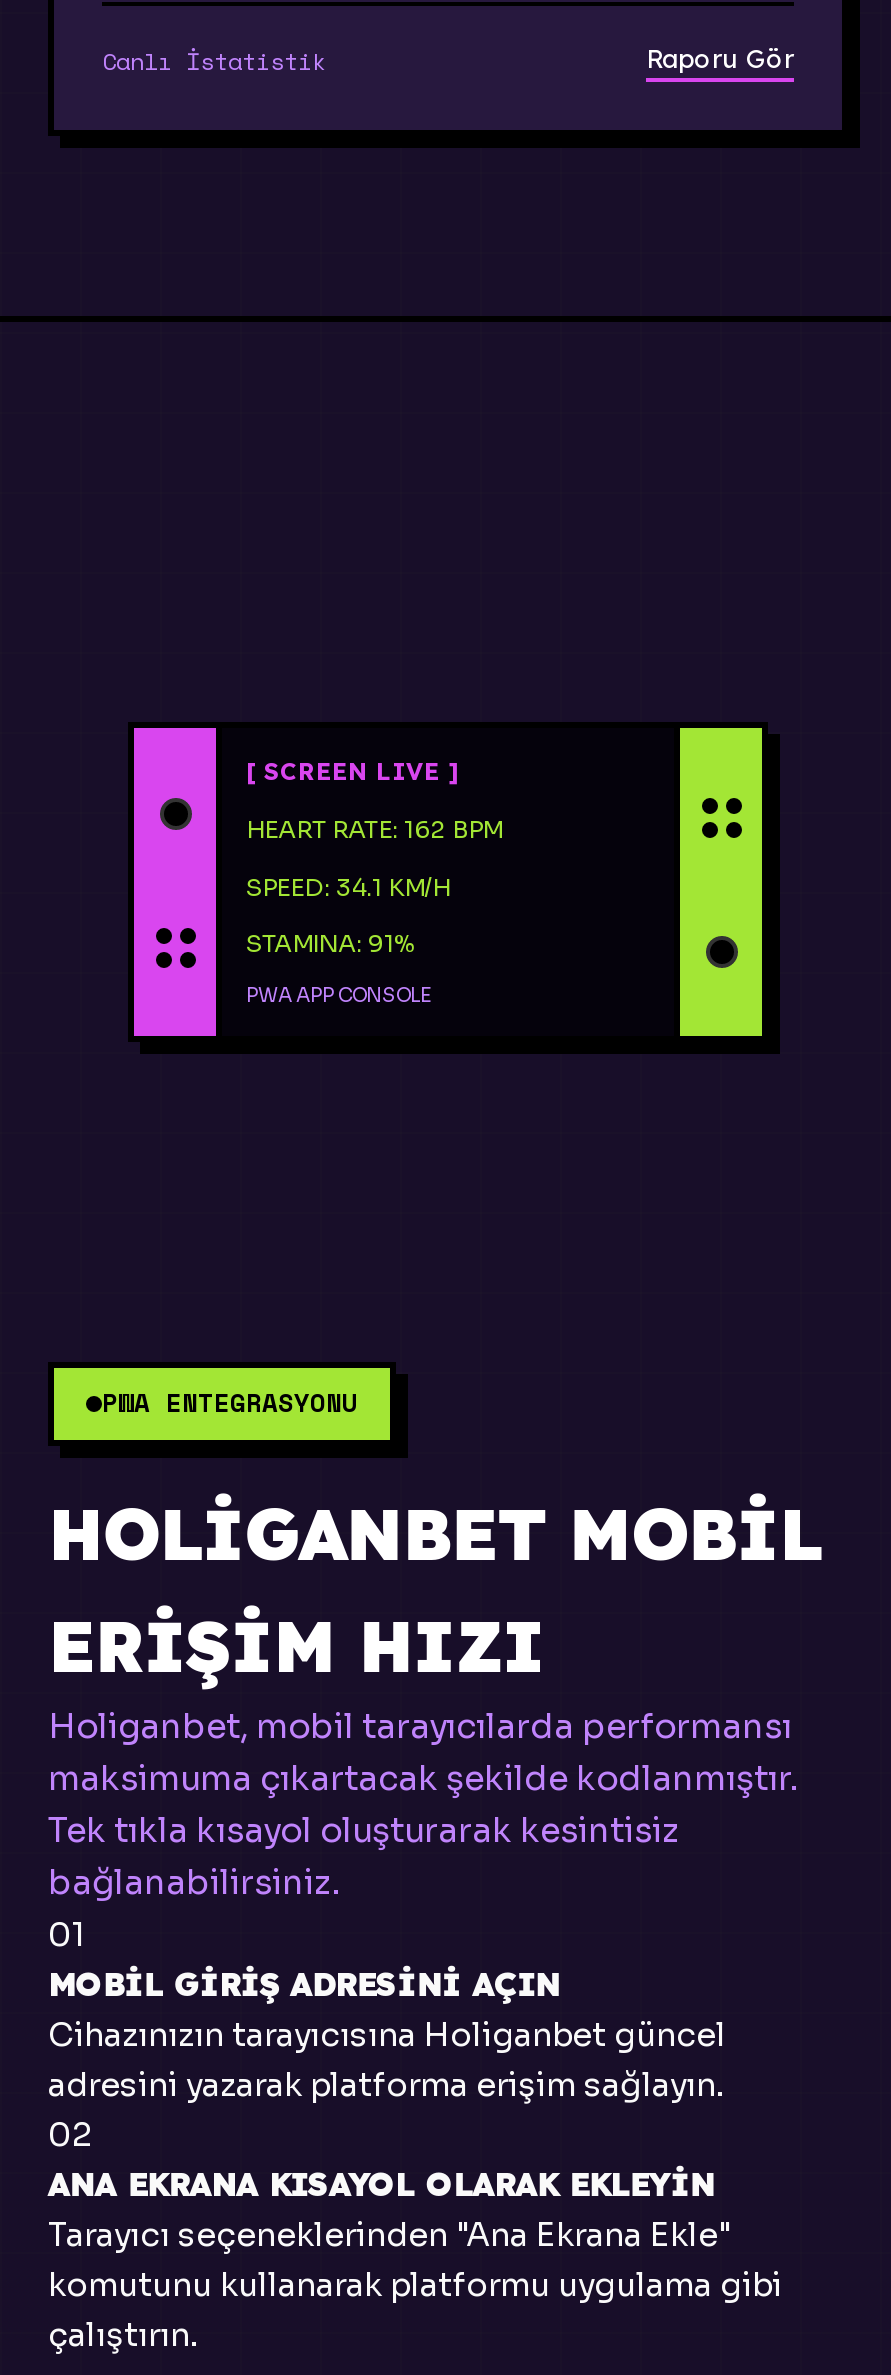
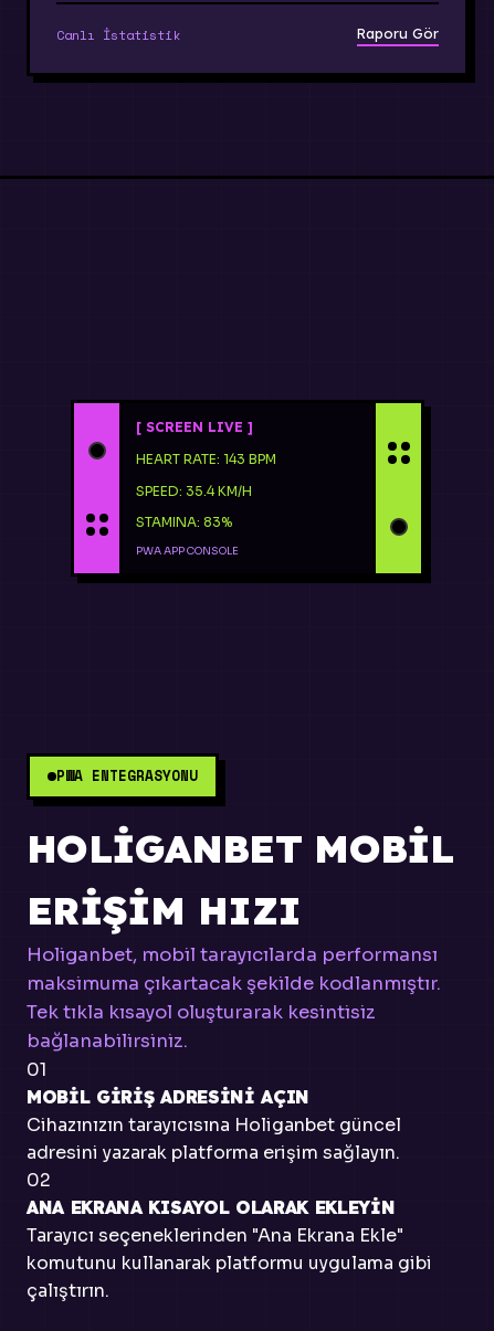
[246,814,502,844] HEART RATE: 162 BPM -> [136,450,276,467] HEART RATE: 143 BPM
[246,871,450,901] SPEED: 34.1 KM/H -> [136,482,252,499] SPEED: 35.4 KM/H
[246,928,414,958] STAMINA: 91% -> [136,514,232,530] STAMINA: 83%

